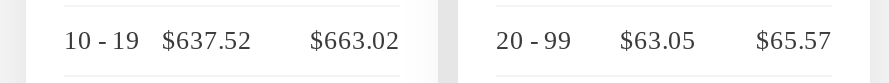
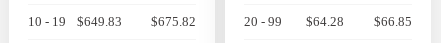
[162,24,252,54] $637.52 -> [77,14,122,29] $649.83
[310,24,400,54] $663.02 -> [151,14,196,29] $675.82
[620,24,696,54] $63.05 -> [306,14,344,29] $64.28
[756,24,832,54] $65.57 -> [374,14,412,29] $66.85

